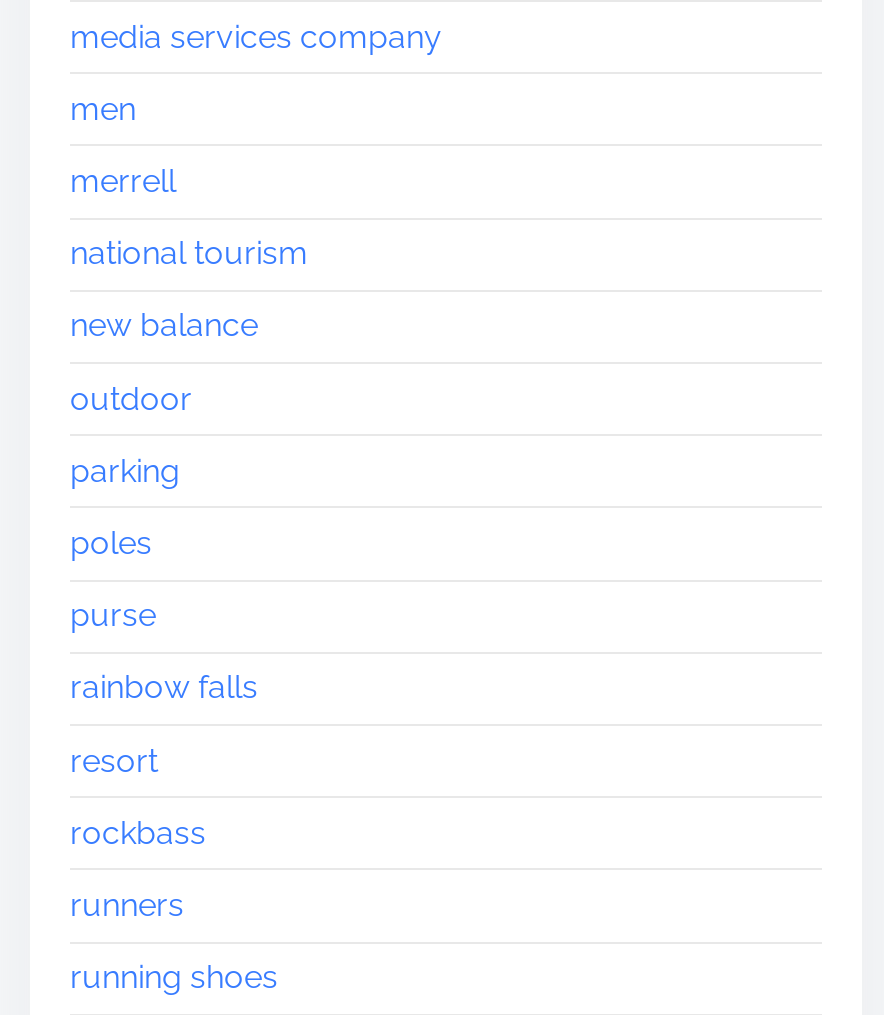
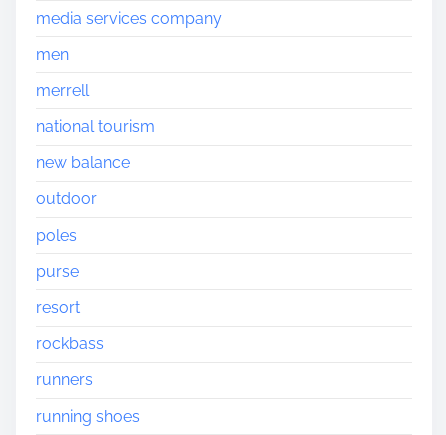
[70,451,180,489] parking -> none
[70,668,258,706] rainbow falls -> none

